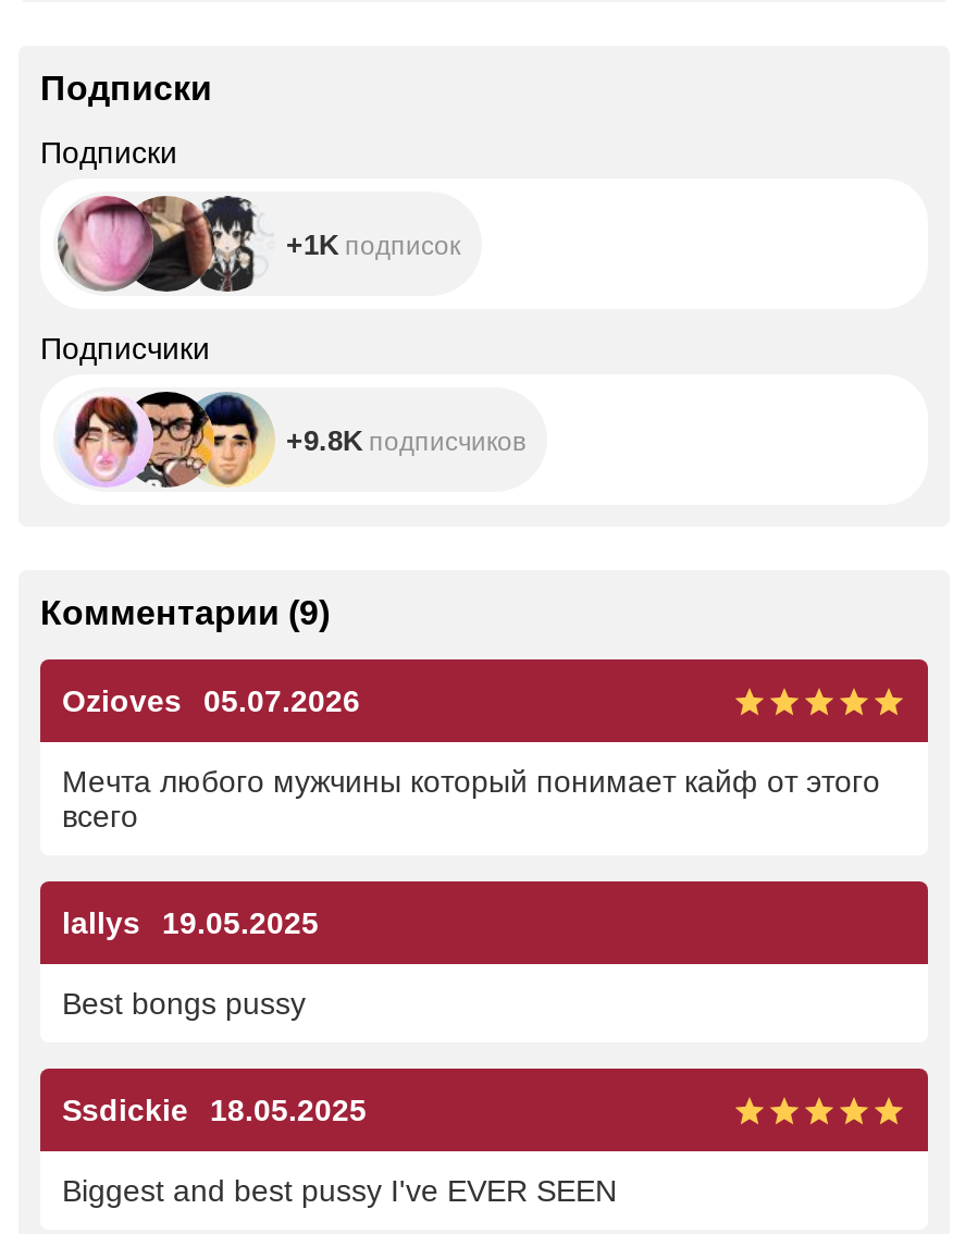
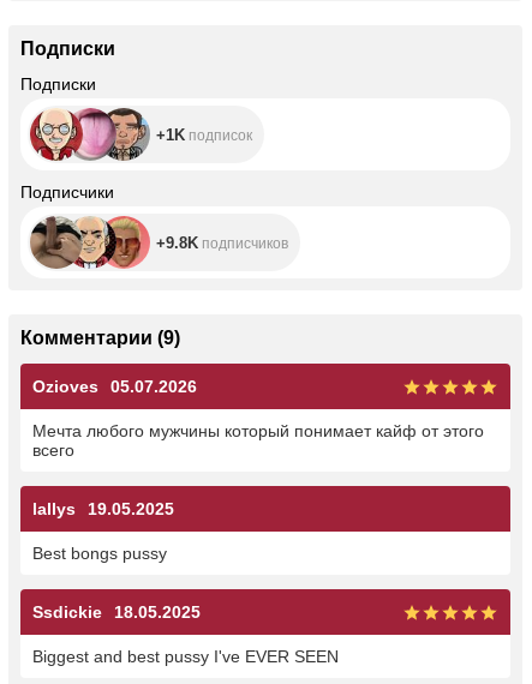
[58,194,273,292] [image] -> [29,108,150,161] [image]
[58,390,273,490] [image] -> [29,215,150,270] [image]

